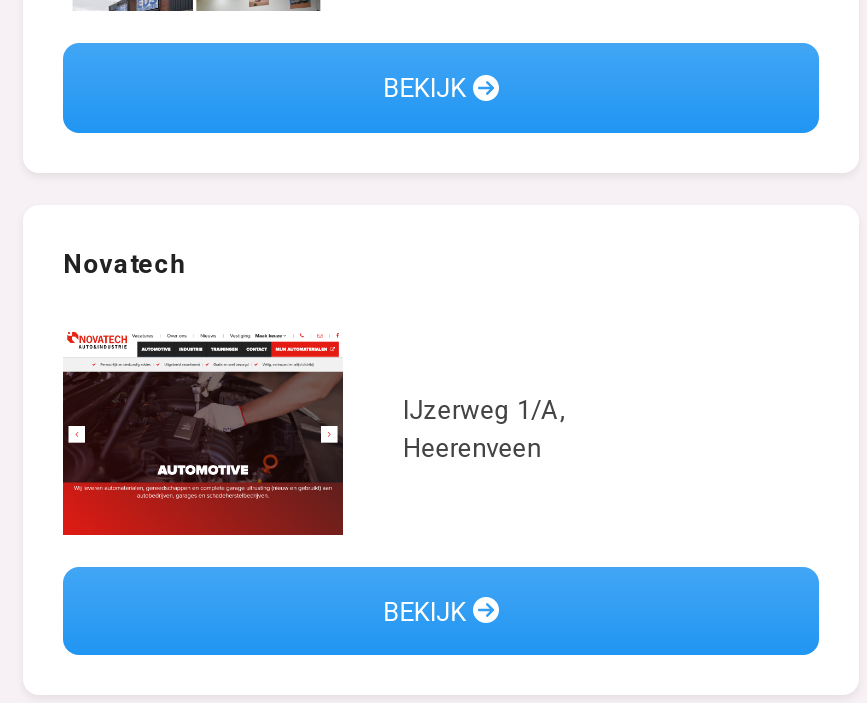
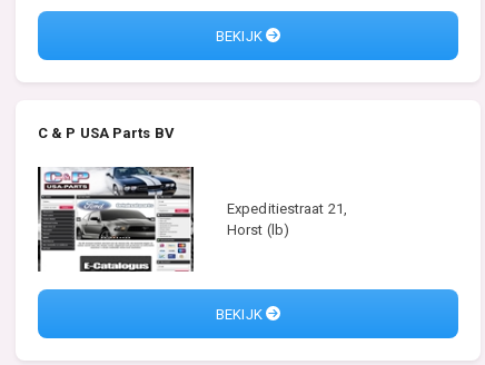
[63,249,187,279] Novatech -> [38,125,174,142] C & P USA Parts BV
[61,332,566,538] [image] | IJzerweg 1/A, | Heerenveen -> [37,166,347,273] [image] | Expeditiestraat 21, | Horst (lb)

